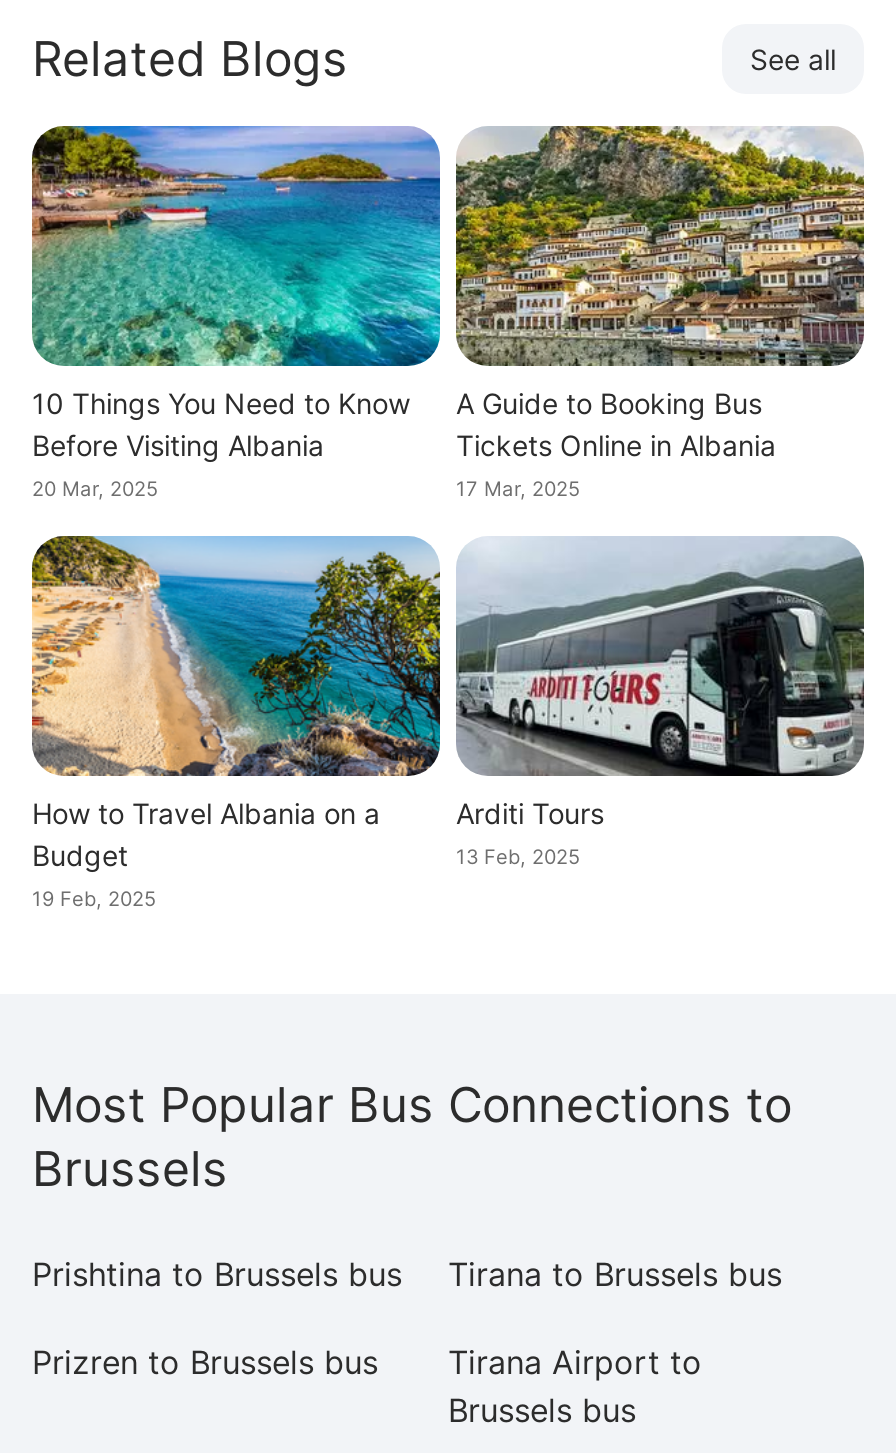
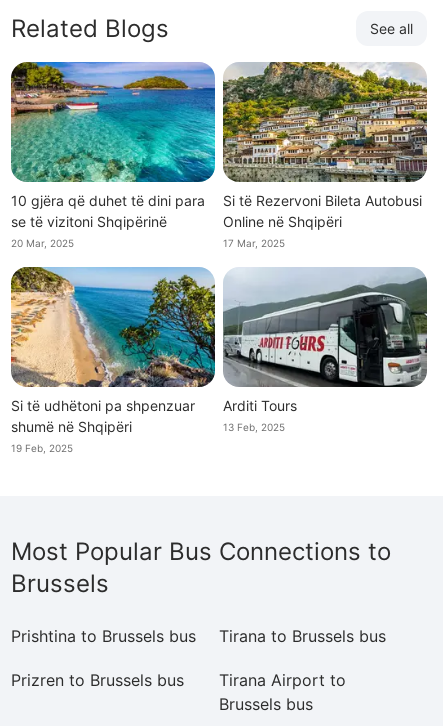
[32,386,410,462] 10 Things You Need to Know | Before Visiting Albania -> [11,192,205,230] 10 gjëra që duhet të dini para | se të vizitoni Shqipërinë
[456,386,776,462] A Guide to Booking Bus | Tickets Online in Albania -> [223,192,422,230] Si të Rezervoni Bileta Autobusi | Online në Shqipëri
[32,796,380,872] How to Travel Albania on a | Budget -> [11,397,195,435] Si të udhëtoni pa shpenzuar | shumë në Shqipëri

